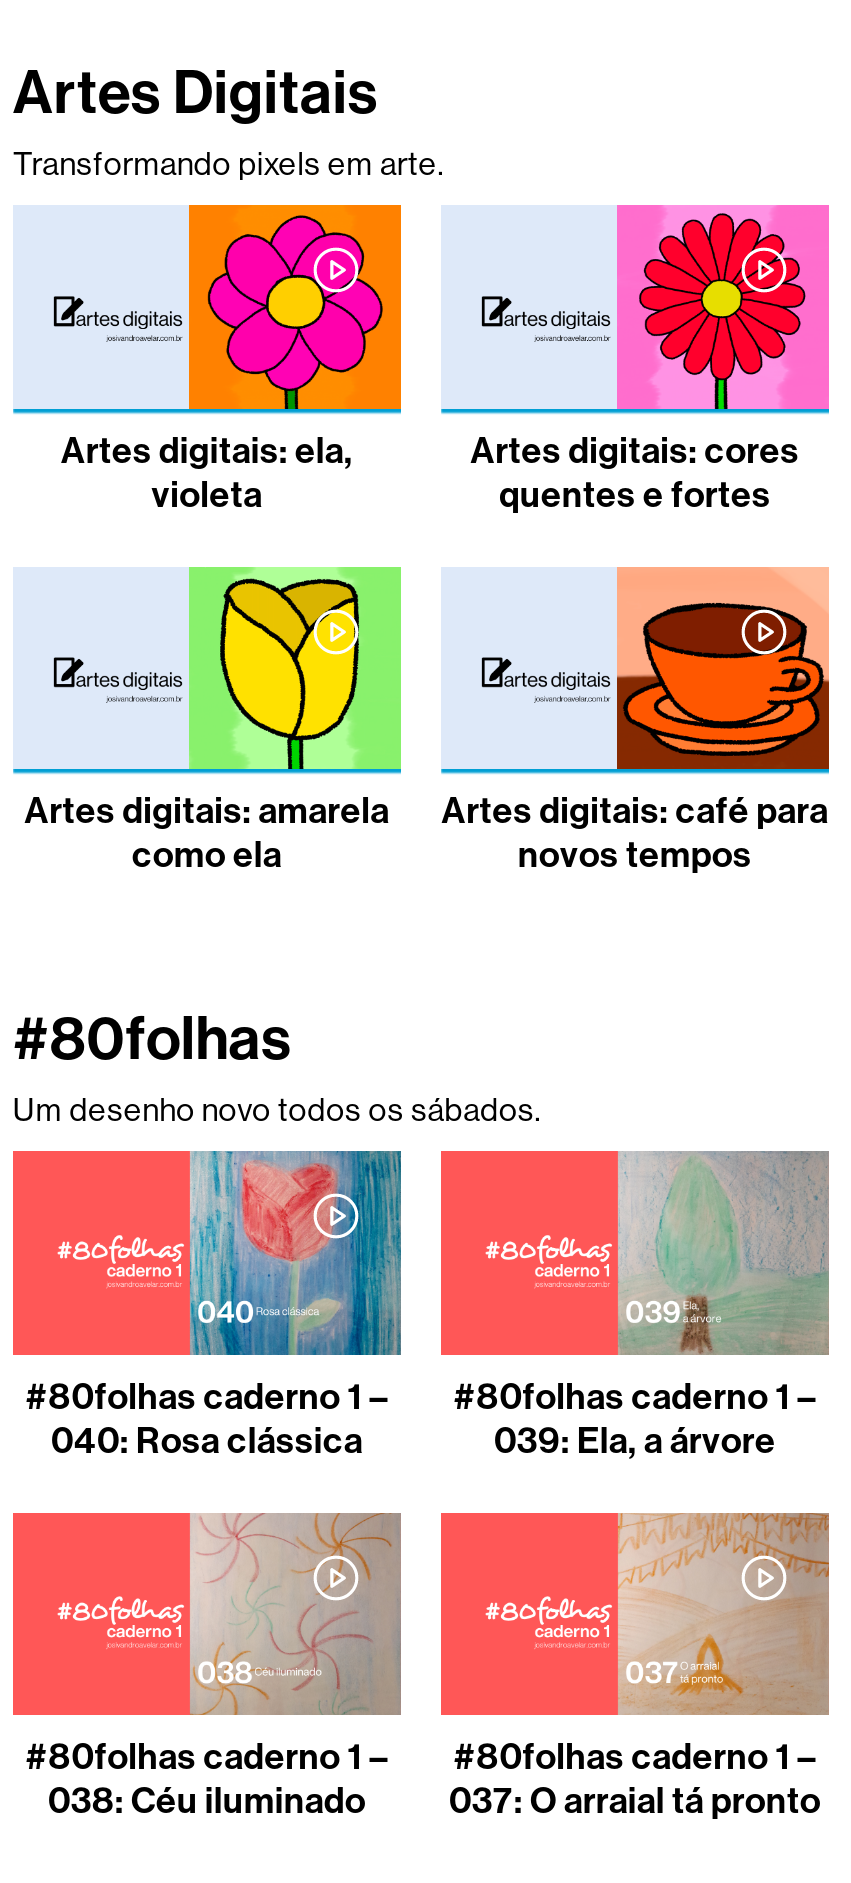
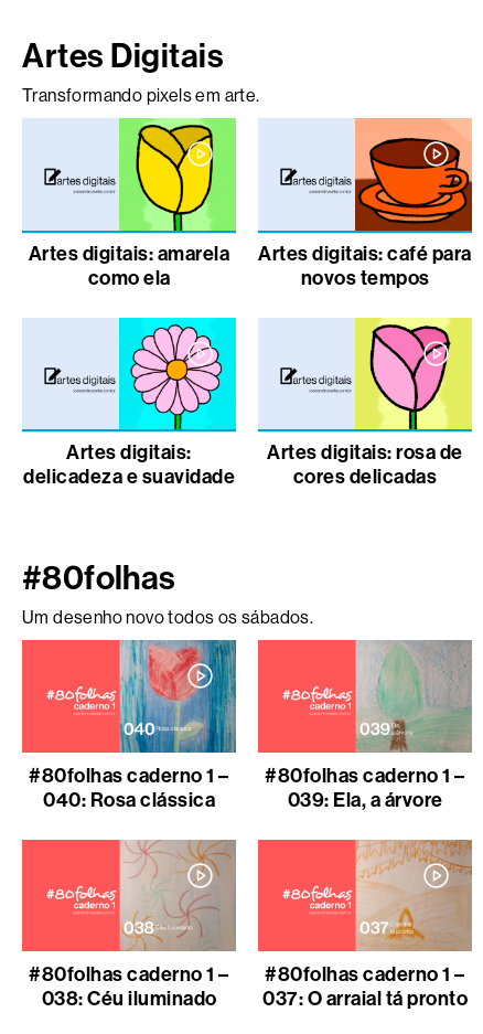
[61,203,403,516] [image] | Artes digitais: ela, | violeta -> none
[471,205,831,516] [image] | Artes digitais: cores | quentes e fortes -> none
moved [283,573,365,661] -> [171,122,216,171]: [image]
moved [25,601,829,877] -> [28,138,472,290]: [image] | Artes digitais: amarela | como ela | Artes digitais: café para | novos tempos
none -> [23,317,237,489] [image] | Artes digitais: | delicadeza e suavidade
none -> [267,318,473,489] [image] | Artes digitais: rosa de | cores delicadas

